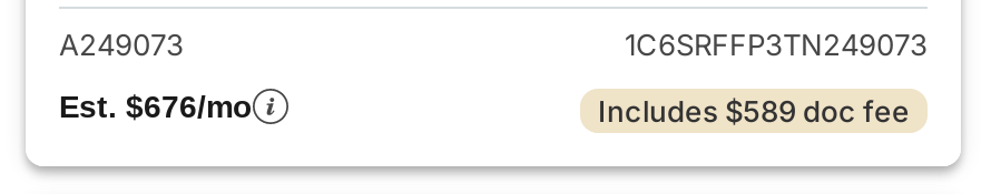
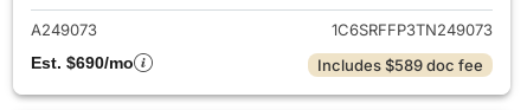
[59,88,253,123] Est. $676/mo -> [31,53,134,72] Est. $690/mo

